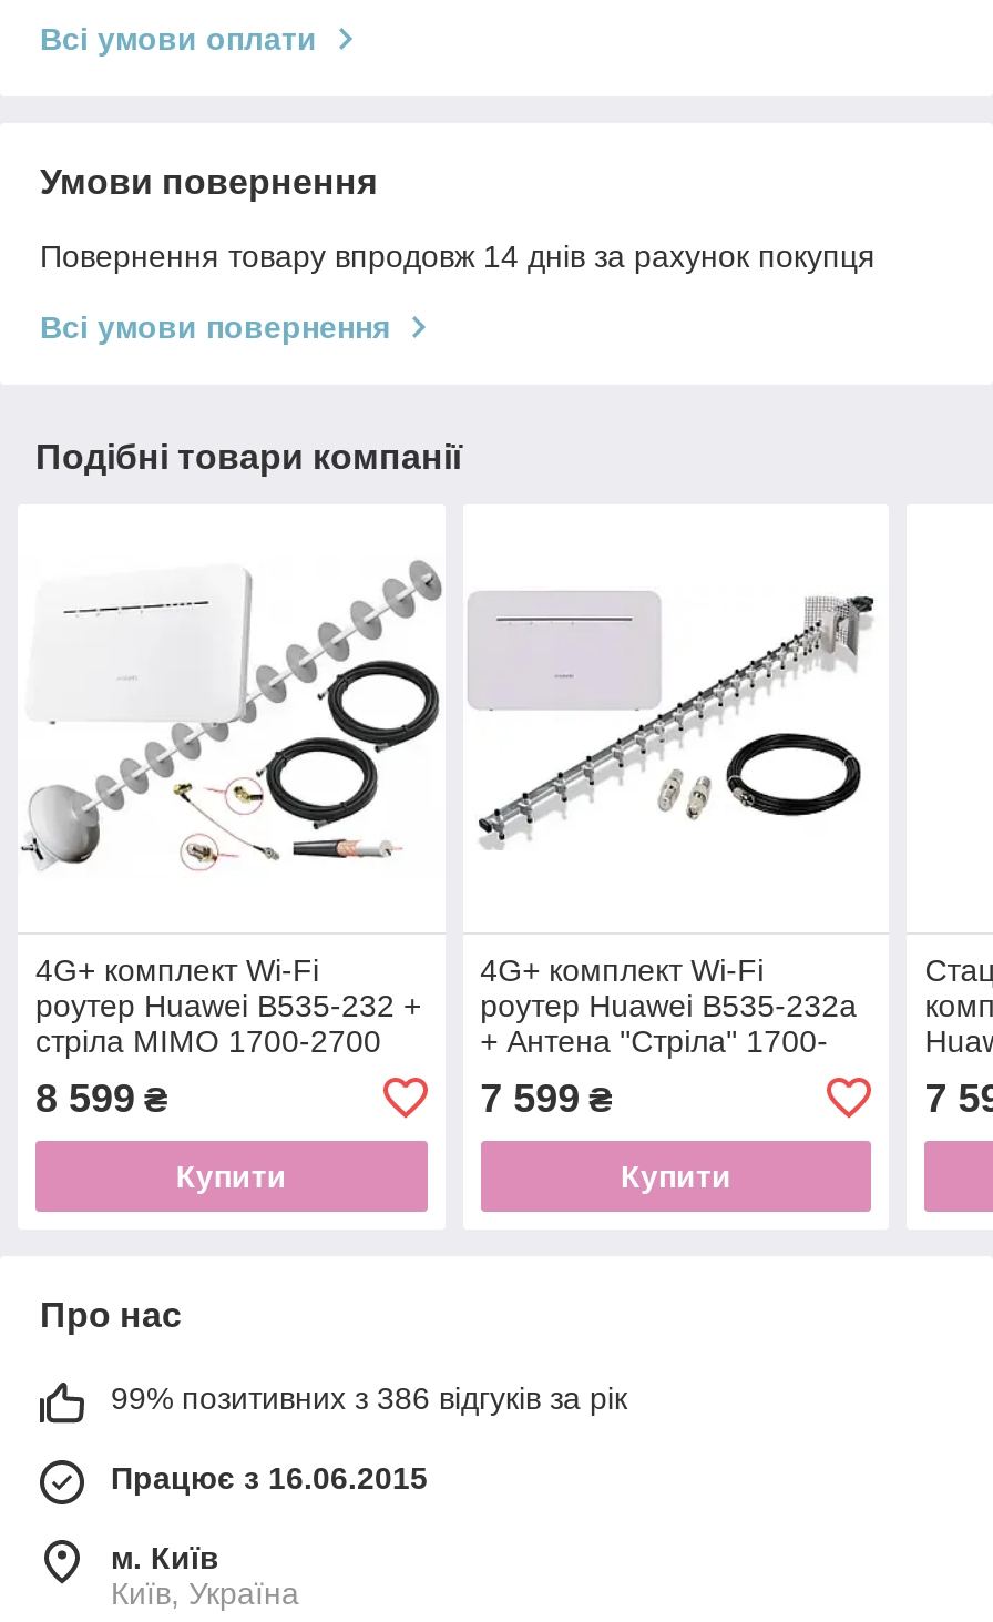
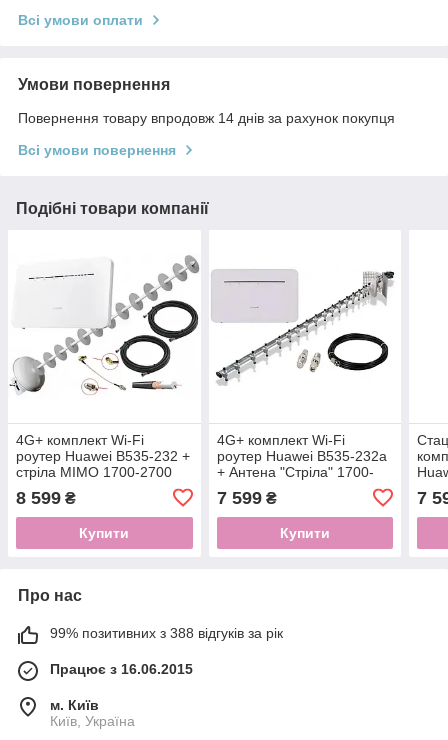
[111,1379,627,1415] 99% позитивних з 386 відгуків за рік -> [50,625,283,641] 99% позитивних з 388 відгуків за рік

